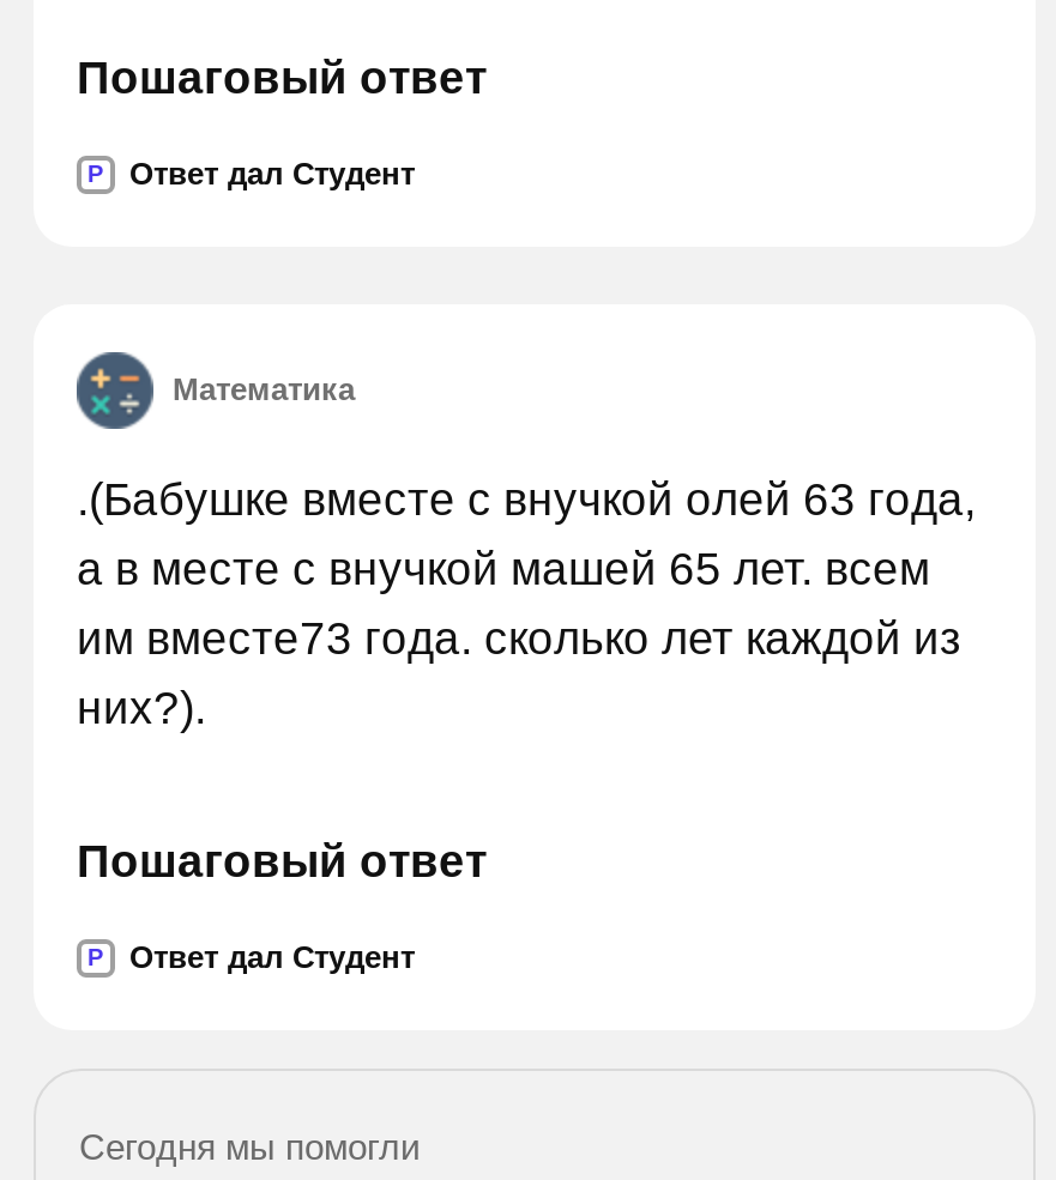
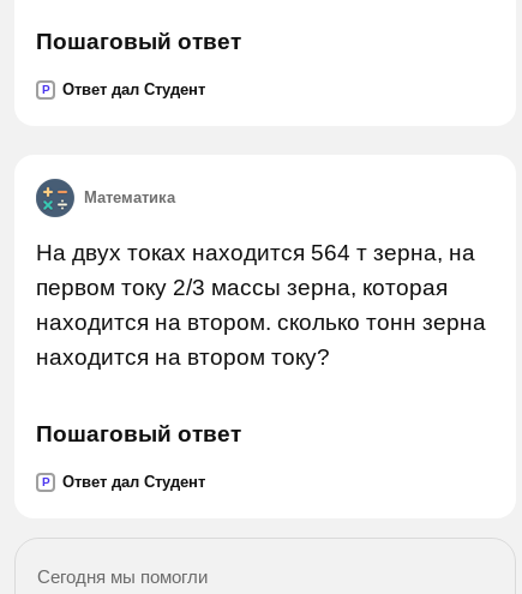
[77,474,976,733] .(Бабушке вместе с внучкой олей 63 года, | а в месте с внучкой машей 65 лет. всем | им вместе73 года. сколько лет каждой из | них?). -> [36,240,486,370] На двух токах находится 564 т зерна, на | первом току 2/3 массы зерна, которая | находится на втором. сколько тонн зерна | находится на втором току?

